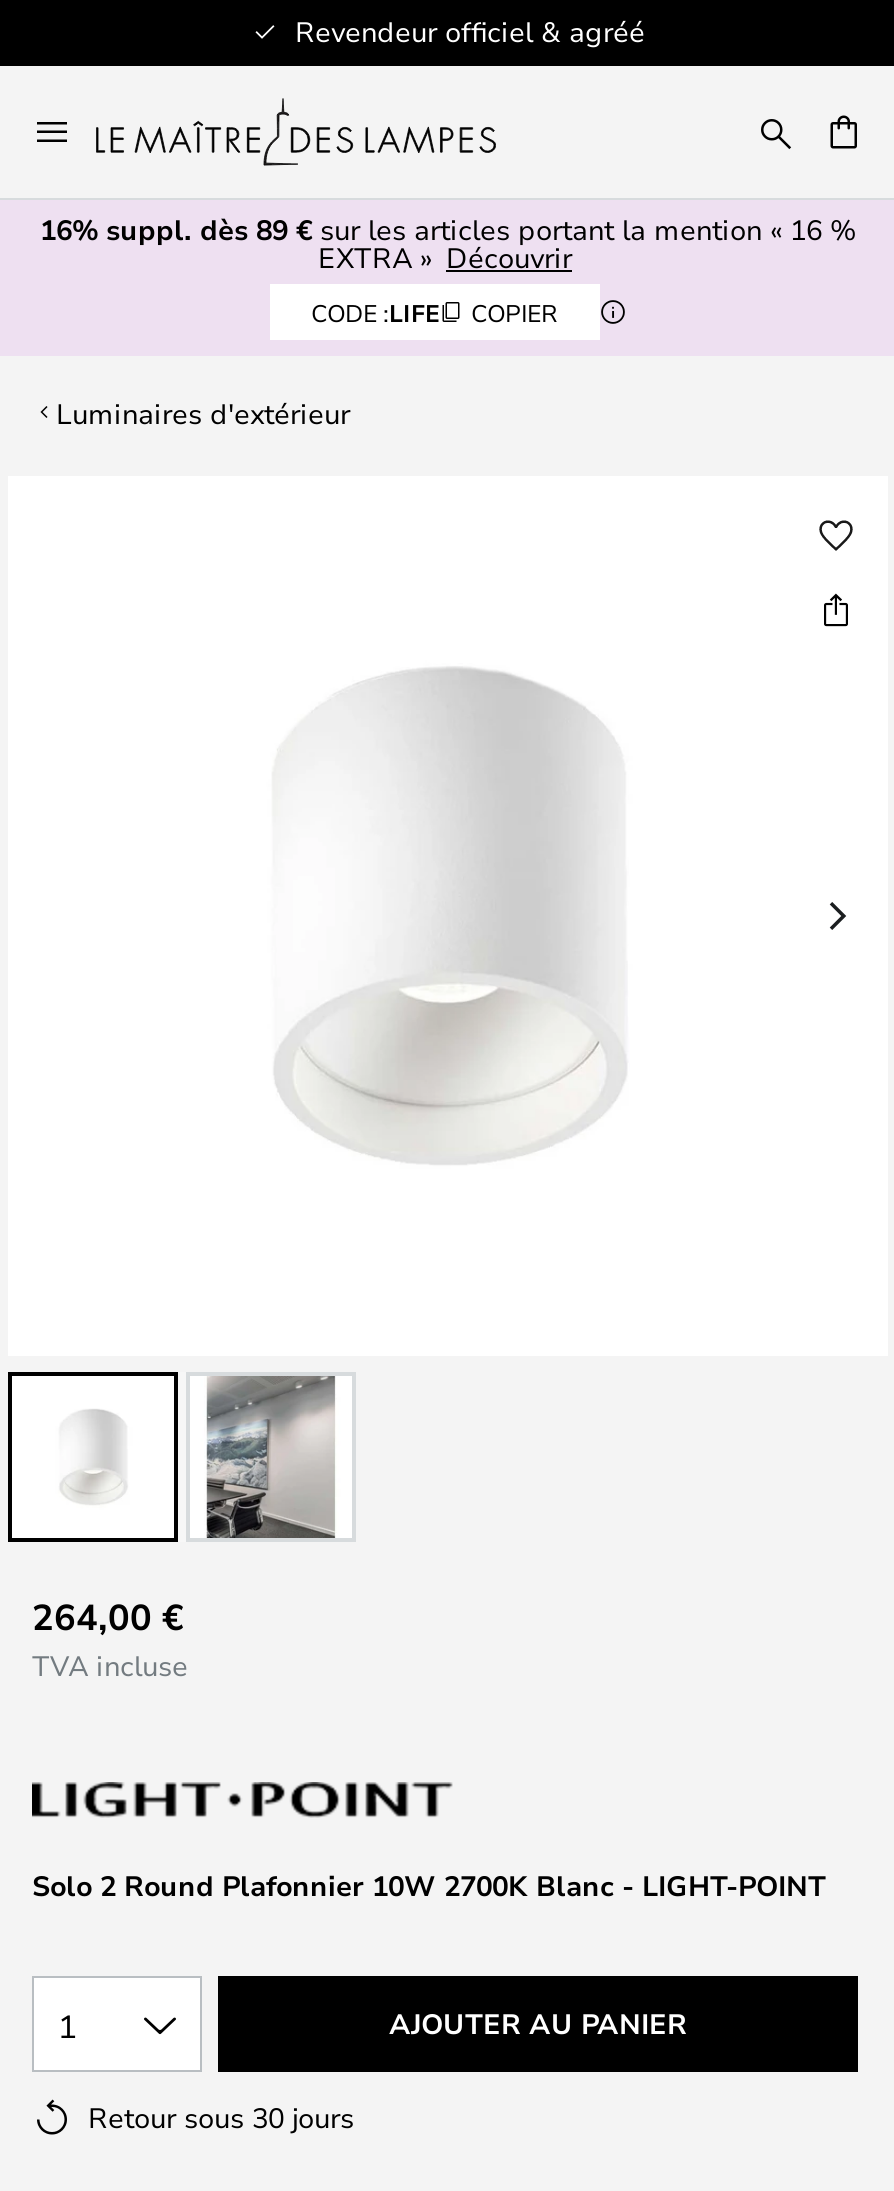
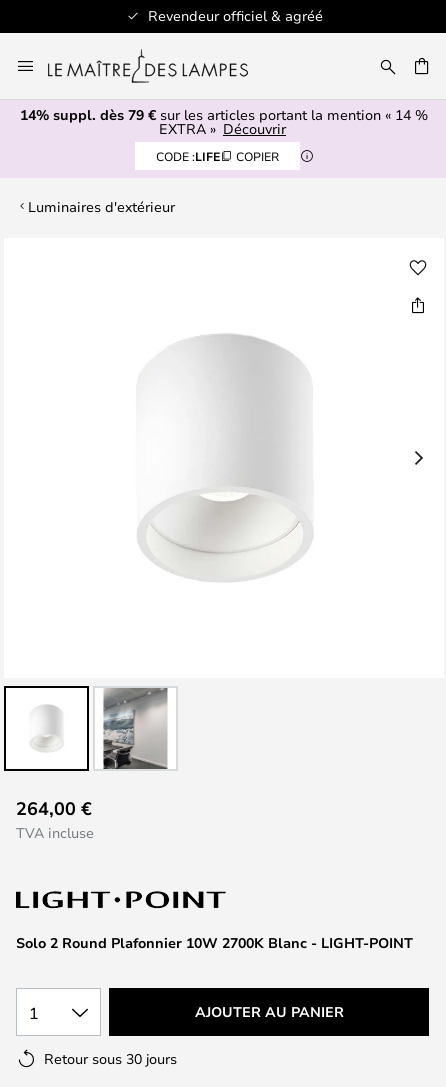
[40,210,856,248] 16% suppl. dès 89 €sur les articles portant la mention « 16 % -> [20,105,428,124] 14% suppl. dès 79 €sur les articles portant la mention « 14 %

